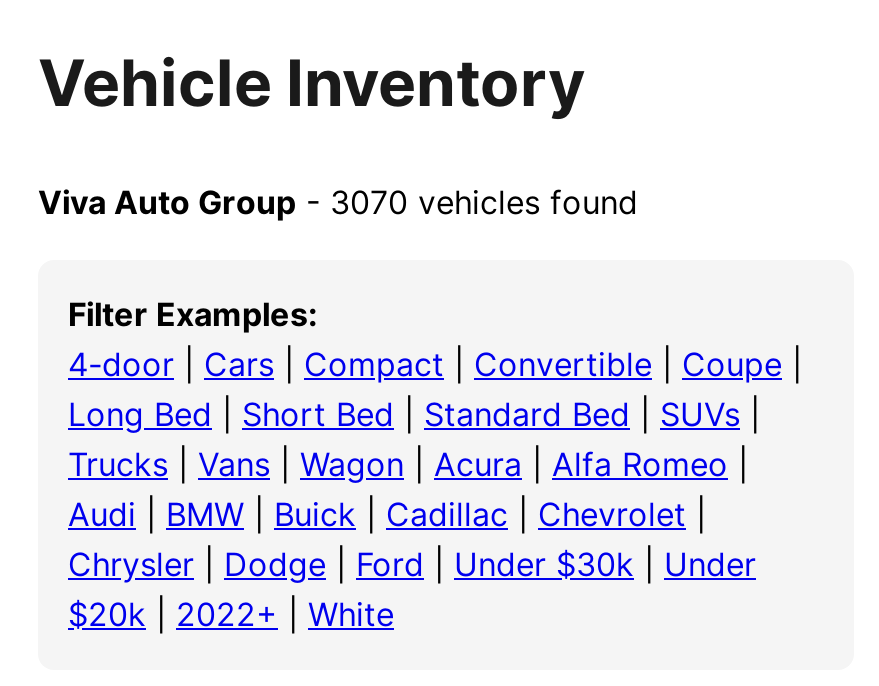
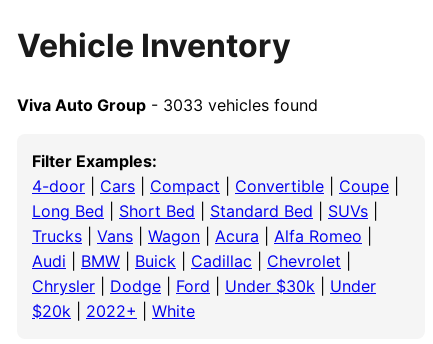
[38,182,638,222] Viva Auto Group - 3070 vehicles found -> [17,95,318,115] Viva Auto Group - 3033 vehicles found

